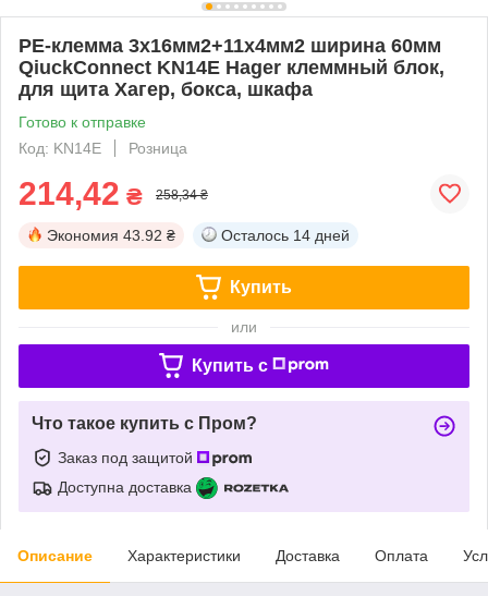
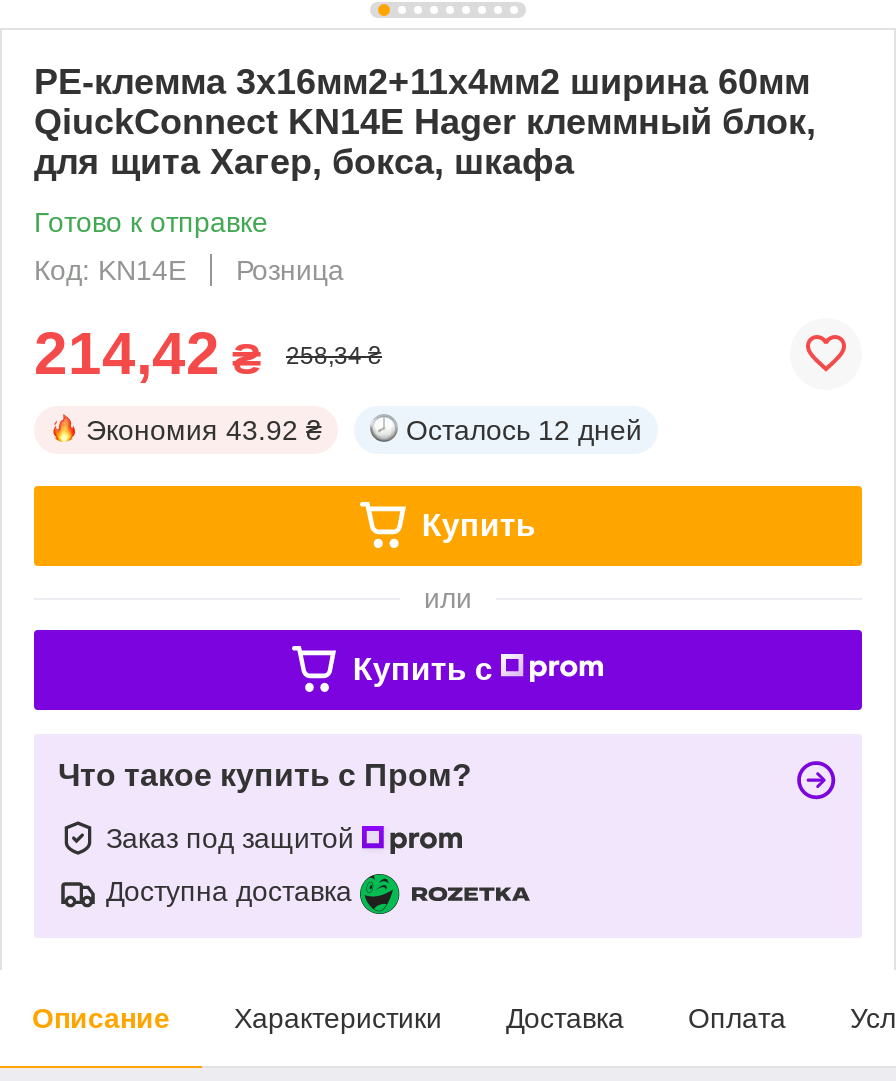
[221,226,350,244] Осталось 14 дней -> [406,414,642,446] Осталось 12 дней

